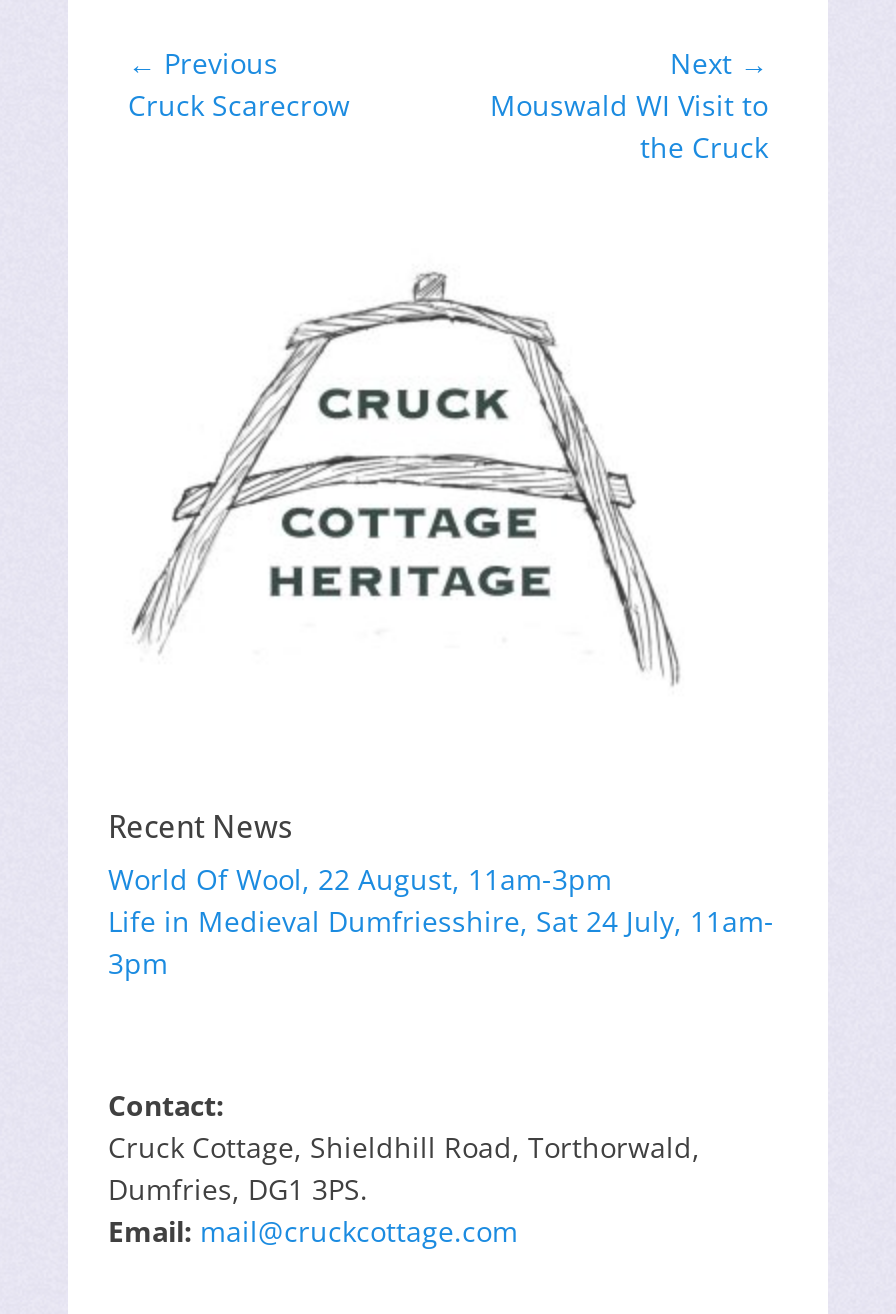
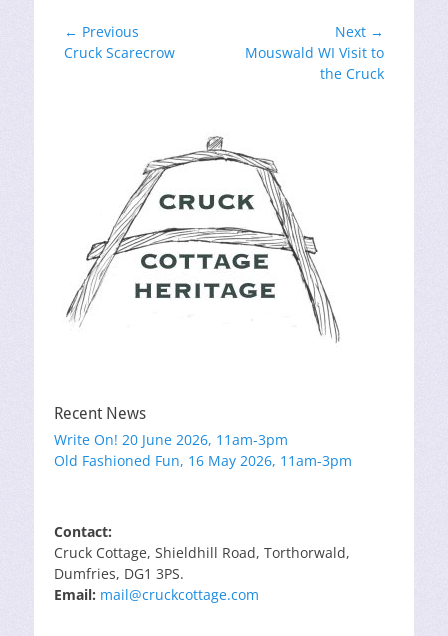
[108,860,774,982] World Of Wool, 22 August, 11am-3pm | Life in Medieval Dumfriesshire, Sat 24 July, 11am- | 3pm -> [54,430,352,470] Write On! 20 June 2026, 11am-3pm | Old Fashioned Fun, 16 May 2026, 11am-3pm

